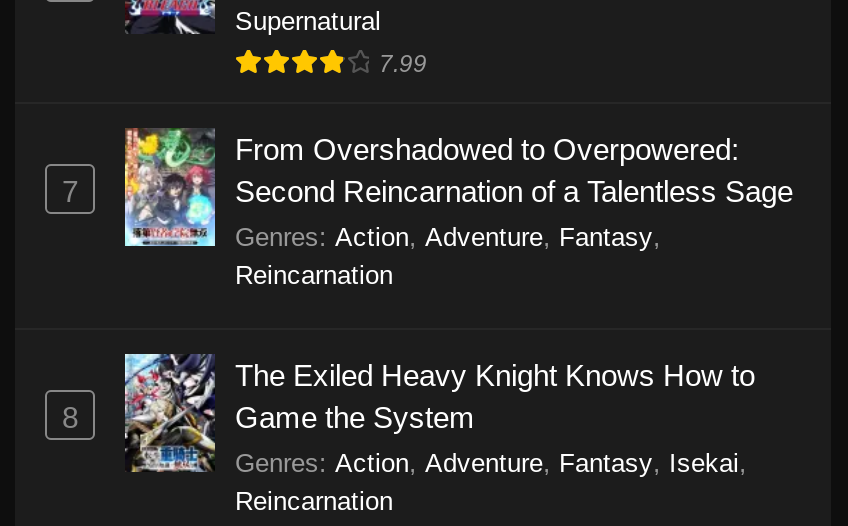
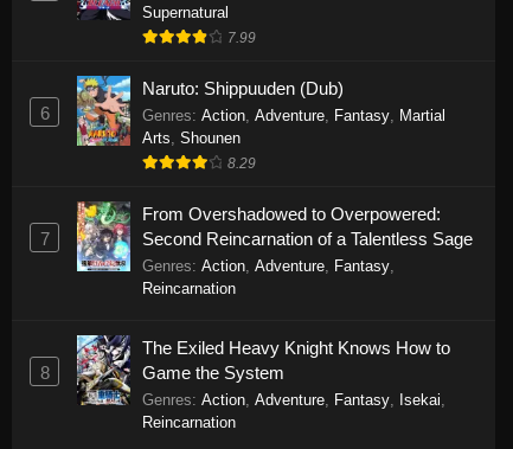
none -> [40,103,49,123] 6
none -> [76,75,445,172] [image] | Naruto: Shippuuden (Dub) | Genres: Action, Adventure, Fantasy, Martial | Arts, Shounen | 8.29

